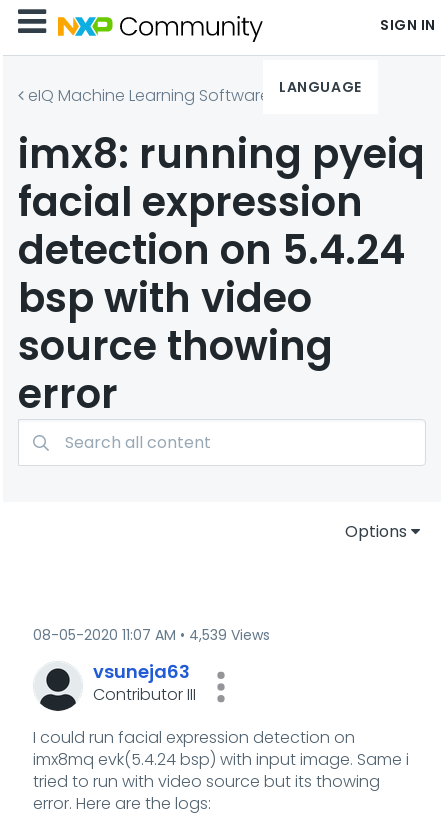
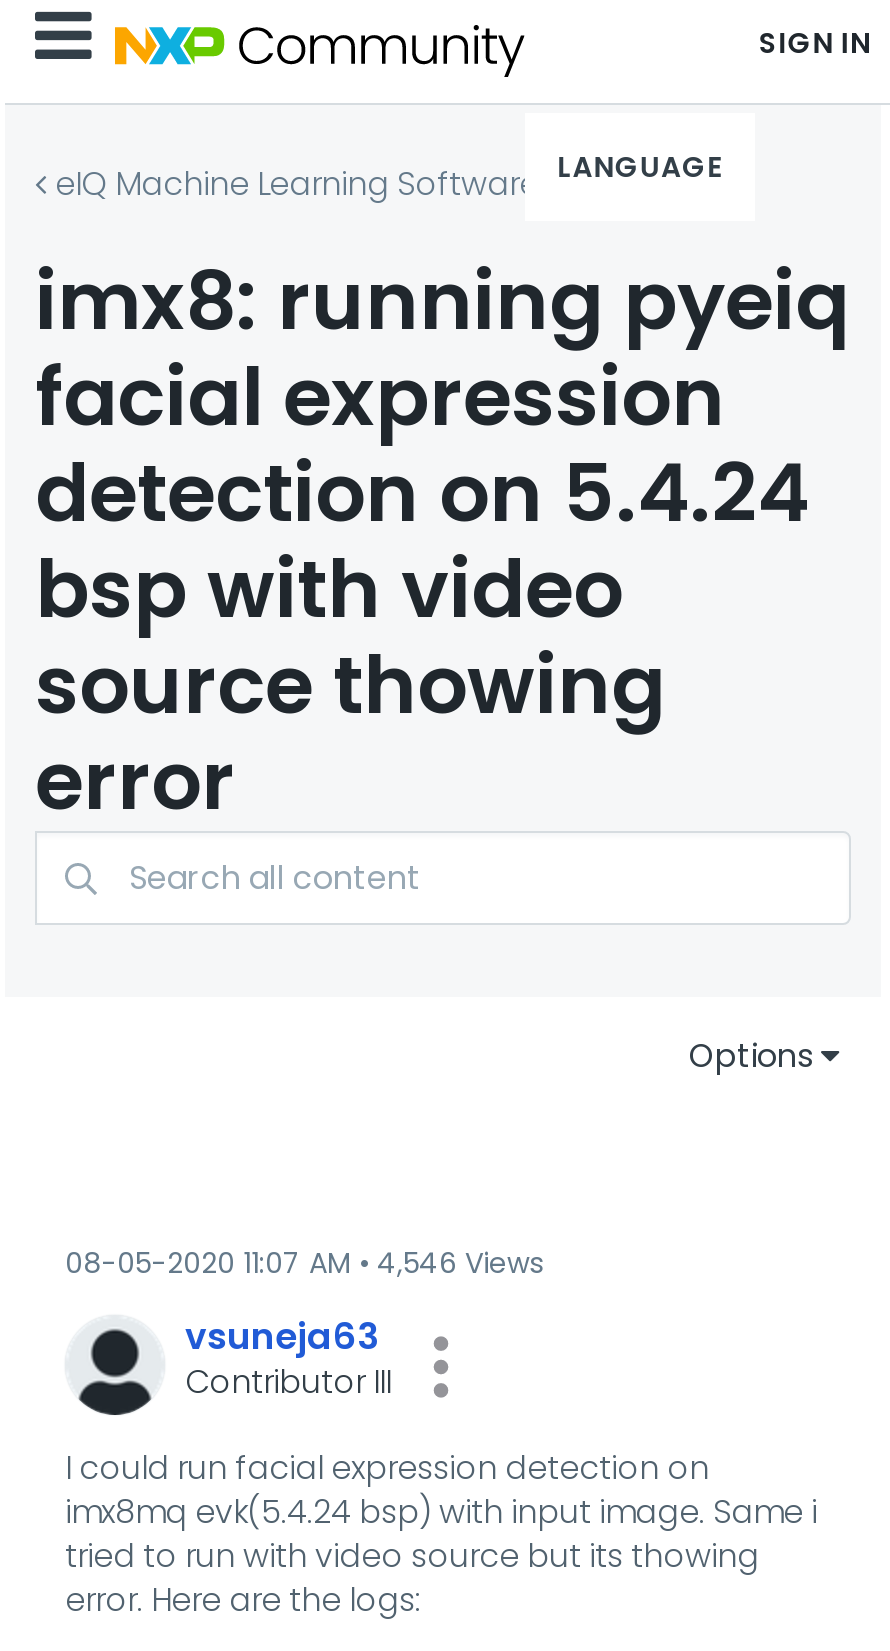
[33,625,270,645] 08-05-2020 11:07 AM 4,539 Views -> [65,1243,543,1283] 08-05-2020 11:07 AM 4,546 Views

